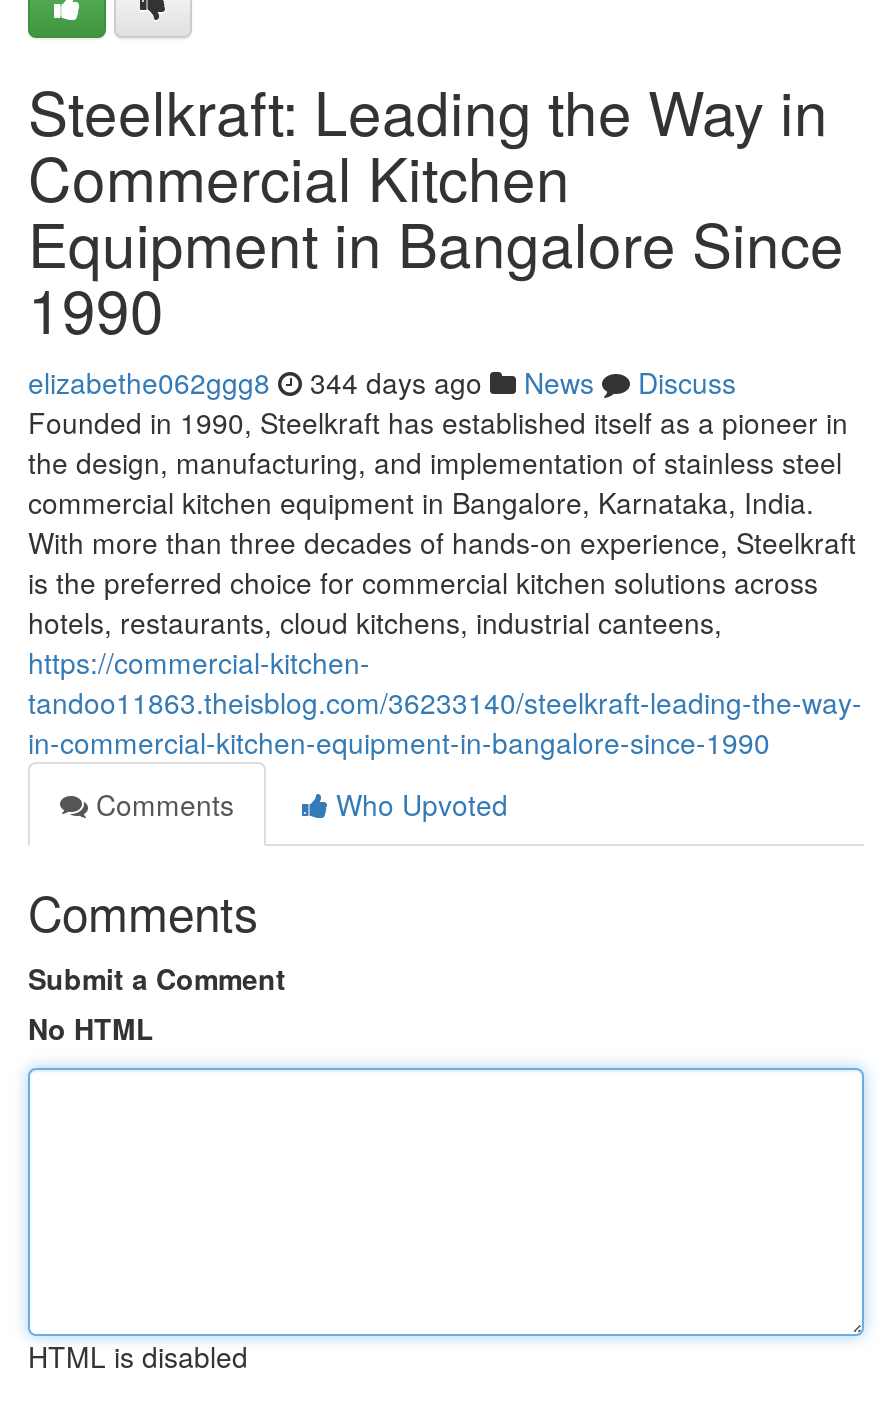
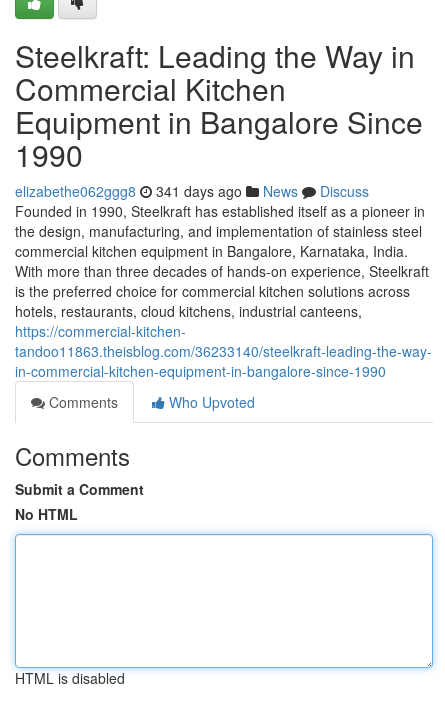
[28,362,736,402] elizabethe062ggg8 344 days ago News Discuss -> [15,181,369,201] elizabethe062ggg8 341 days ago News Discuss

